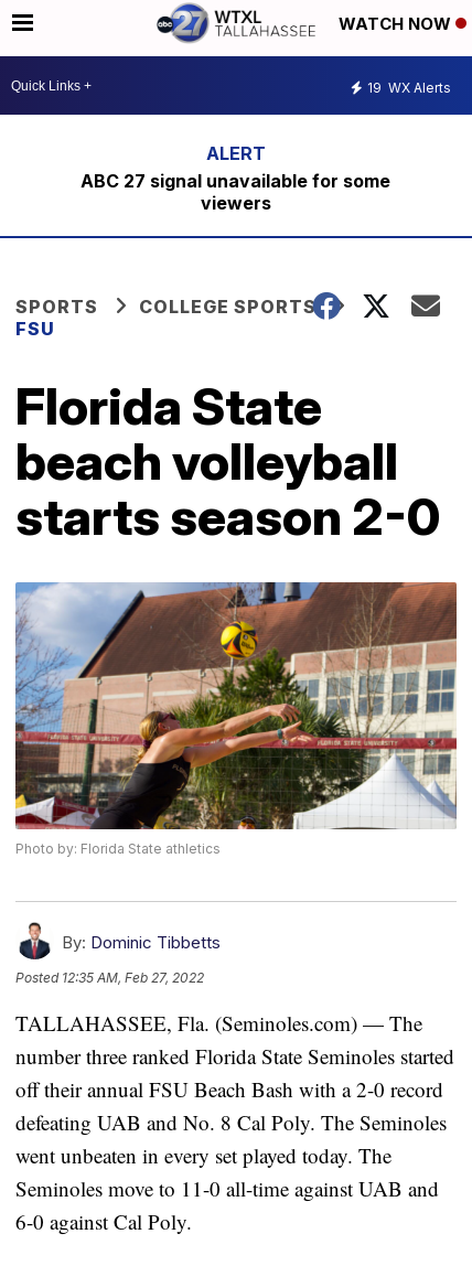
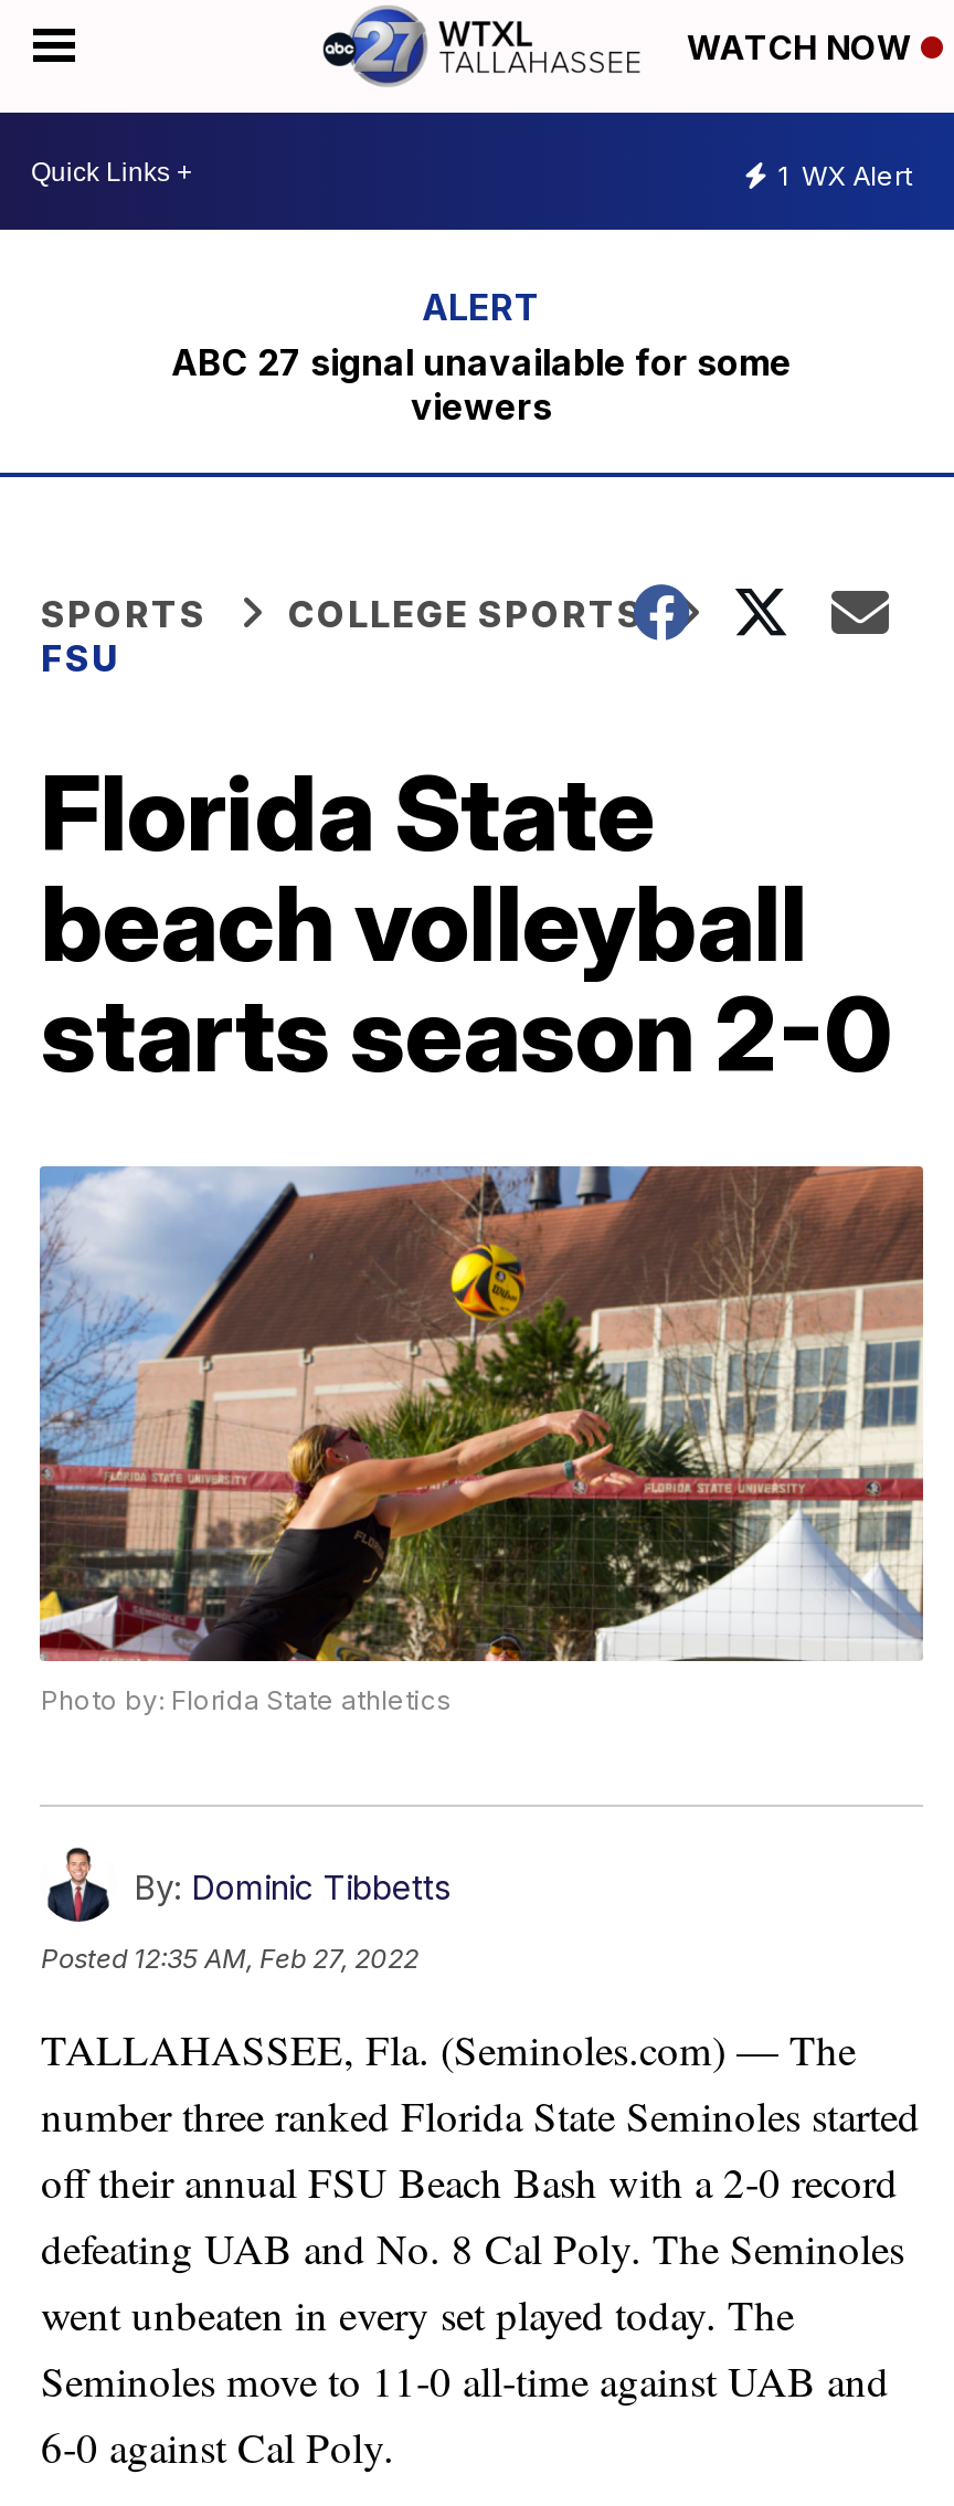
[367,79,451,95] 19 WX Alerts -> [777,158,912,191] 1 WX Alert

